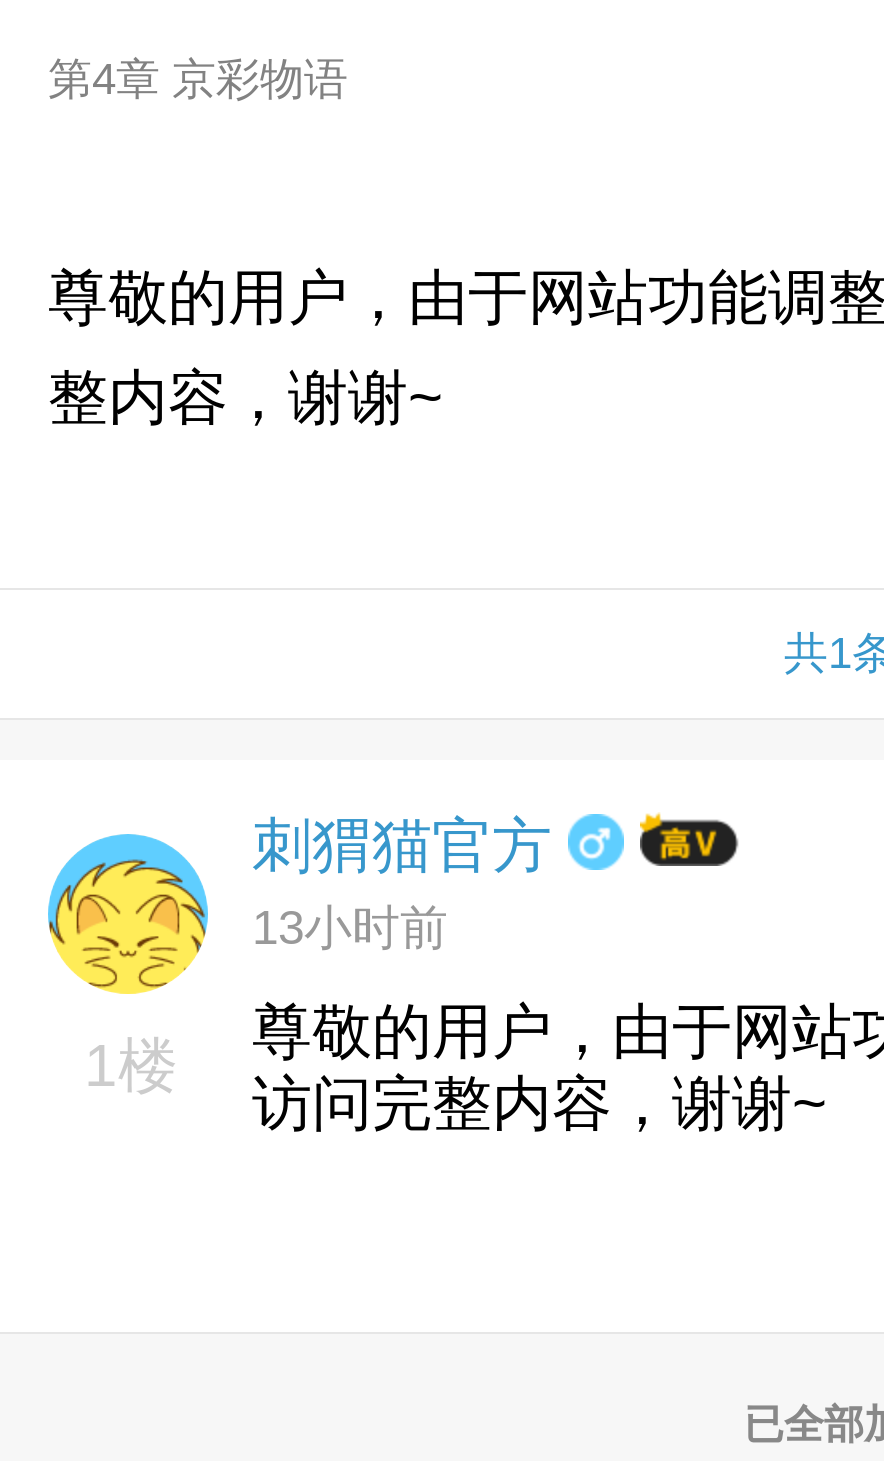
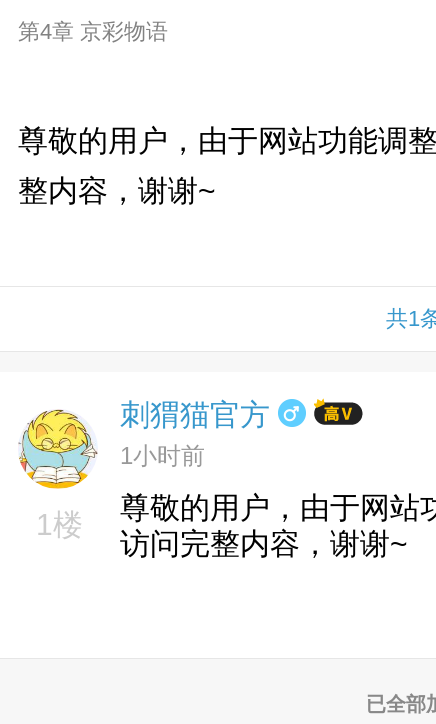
[46,832,448,992] [image] | 13小时前 -> [18,409,205,488] [image] | 1小时前

